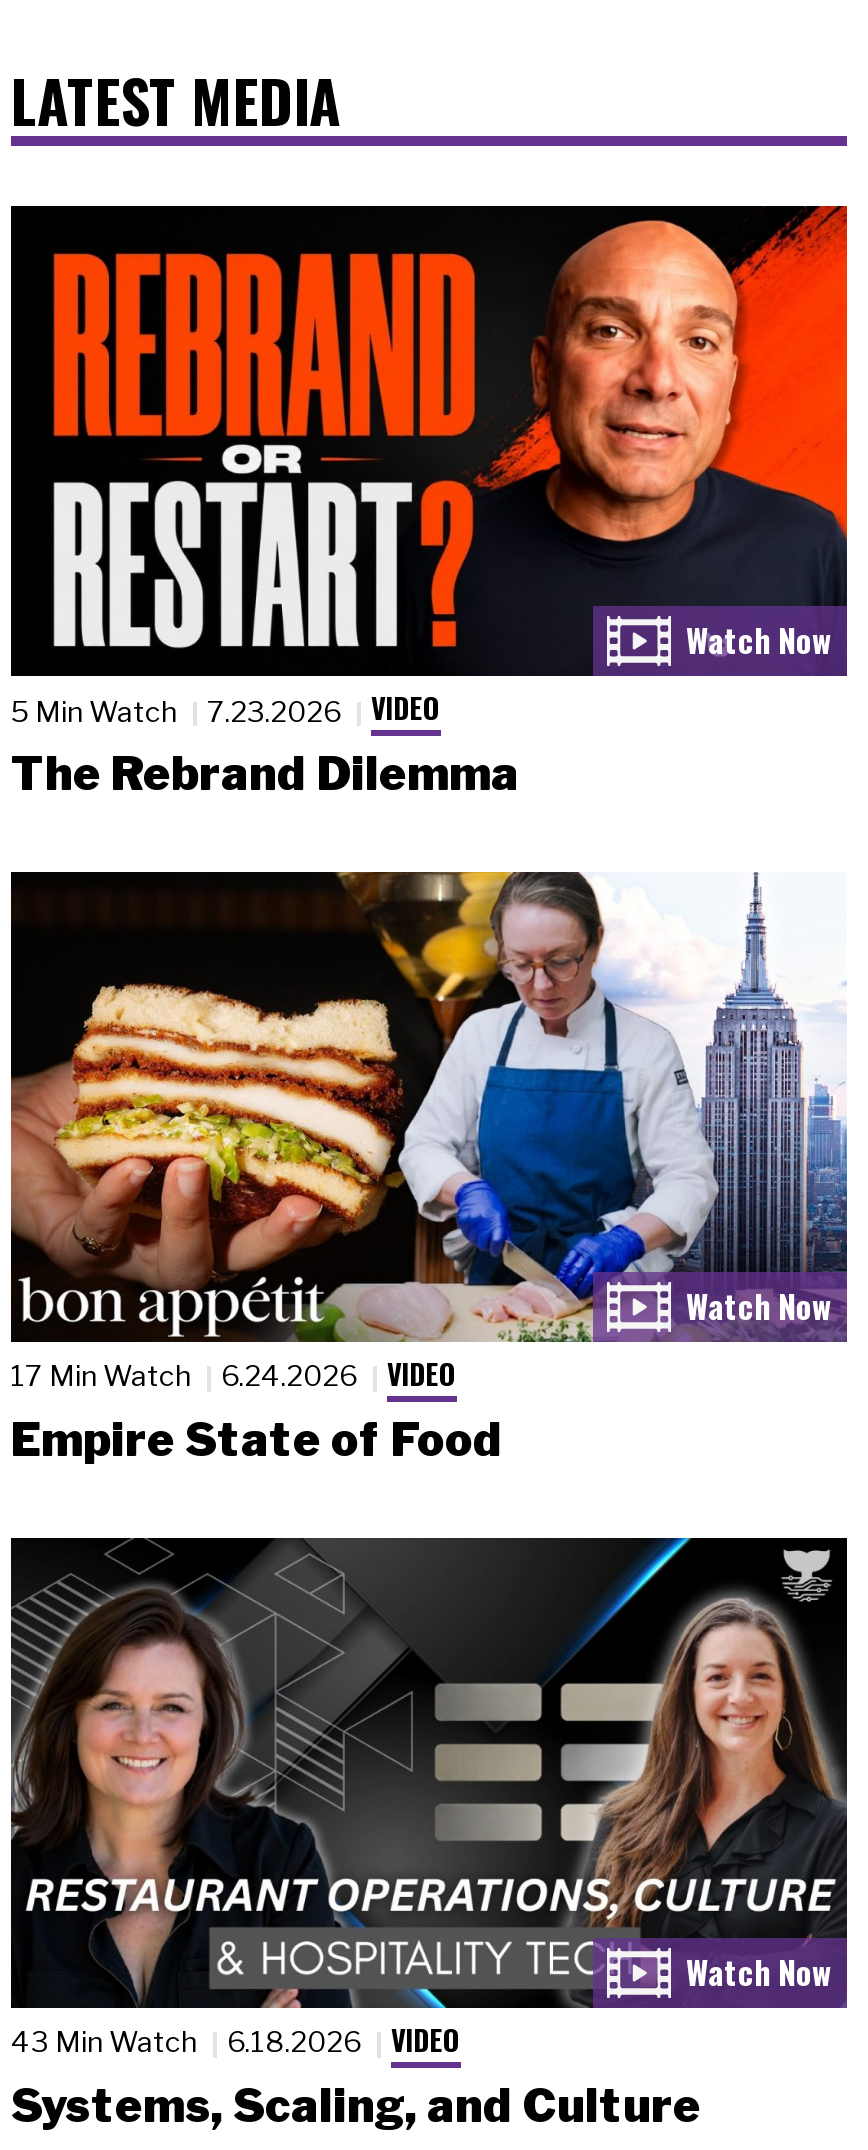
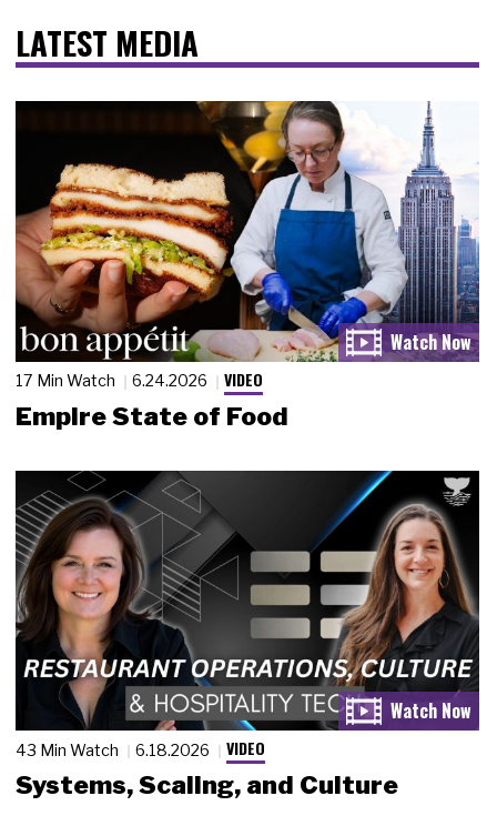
[9,204,849,802] [image] | 5 Min Watch | 7.23.2026 | VIDEO | The Rebrand Dilemma -> none

